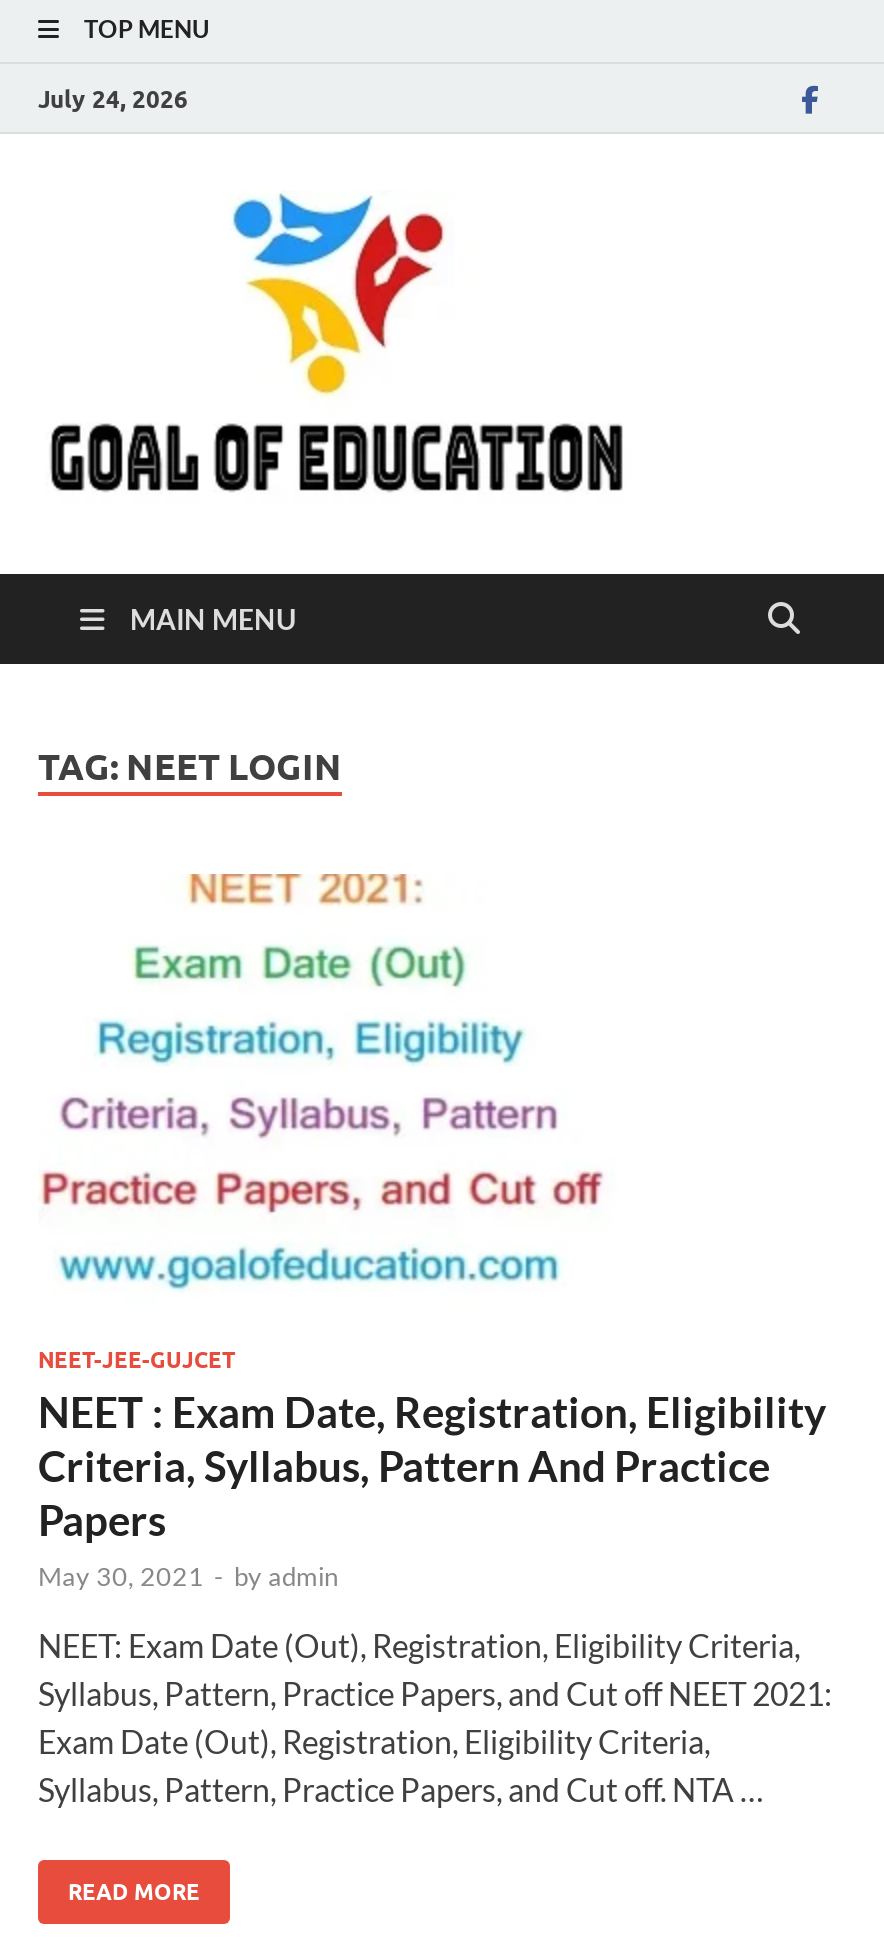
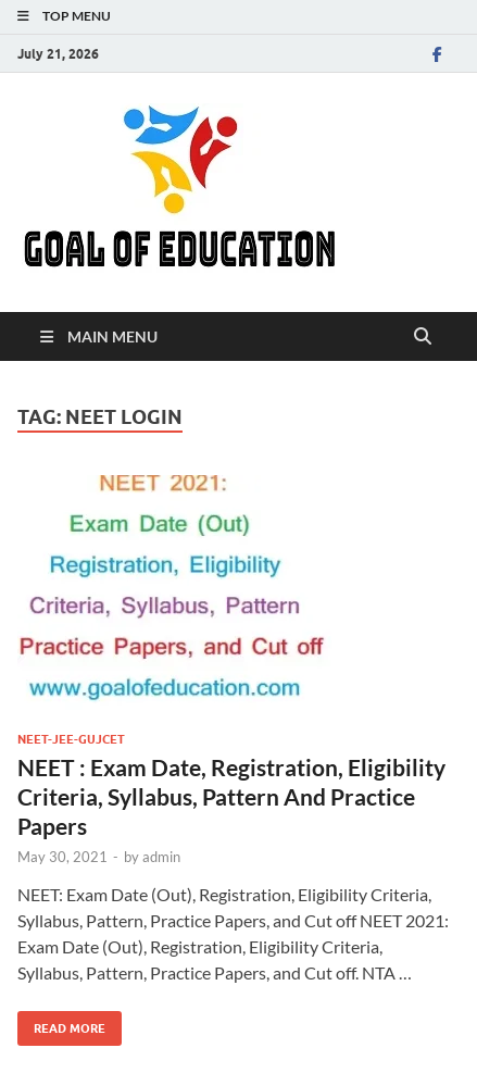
[38,83,188,113] July 24, 2026 -> [17,45,99,61] July 21, 2026

